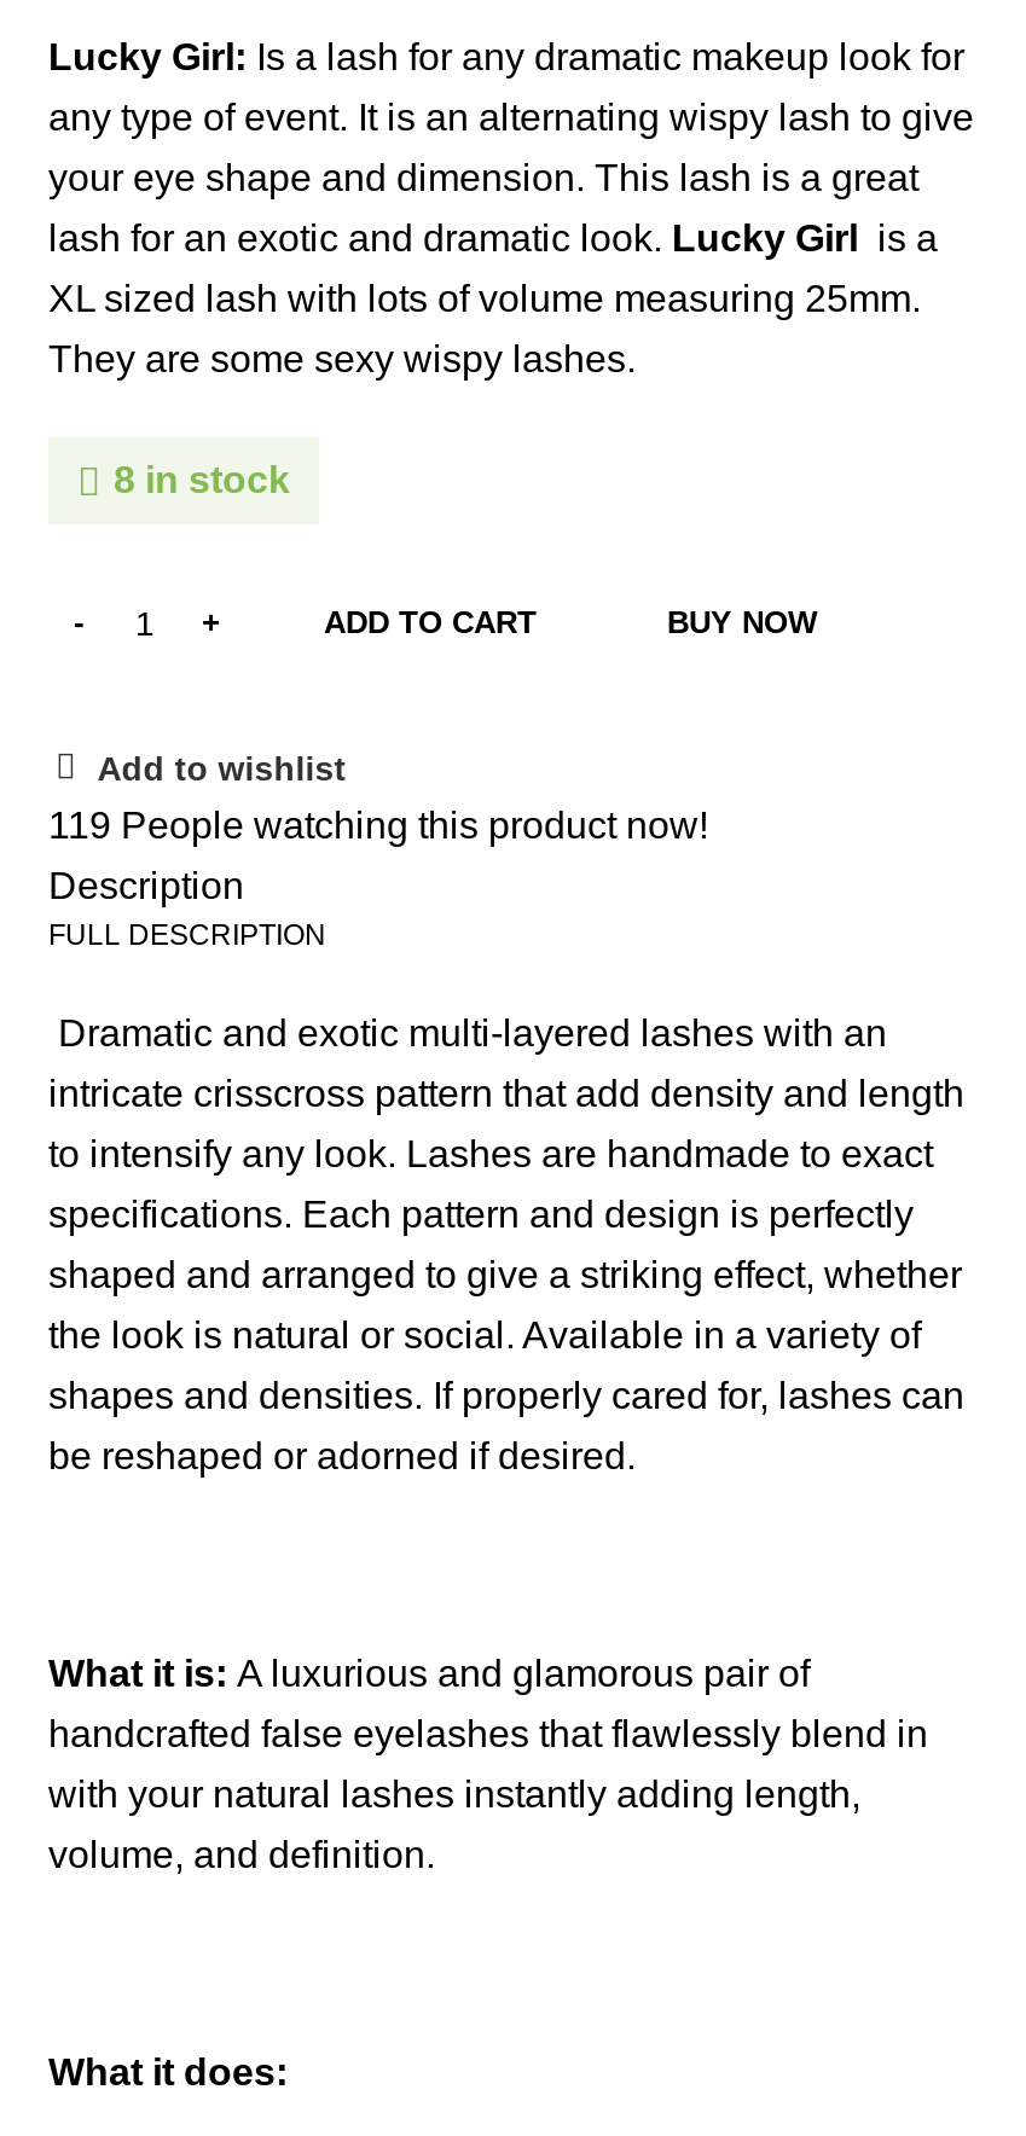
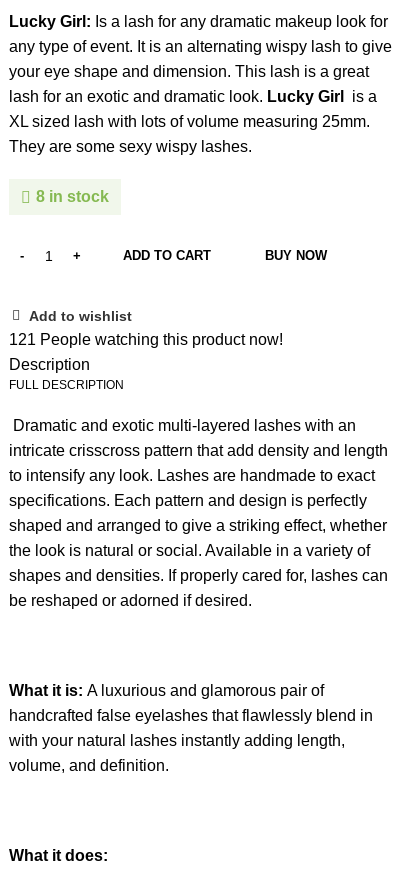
[48,804,708,845] 119 People watching this product now! -> [9,331,283,348] 121 People watching this product now!

